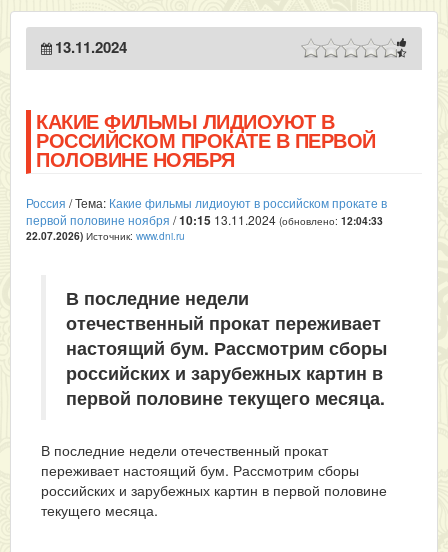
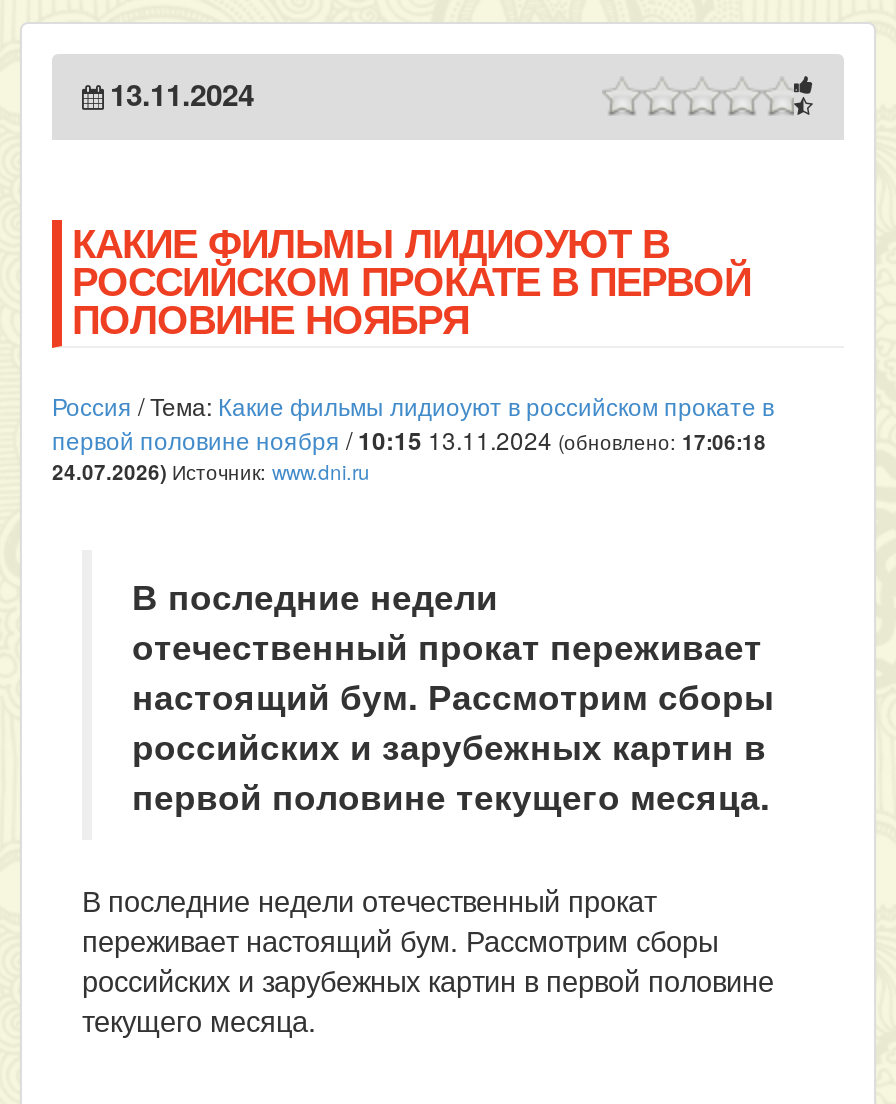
[26,211,383,229] первой половине ноября /10:15 13.11.2024 (обновлено:12:04:33 -> [52,422,766,458] первой половине ноября /10:15 13.11.2024 (обновлено:17:06:18
[26,228,185,243] 22.07.2026) Источник: www.dni.ru -> [52,456,370,486] 24.07.2026) Источник: www.dni.ru

